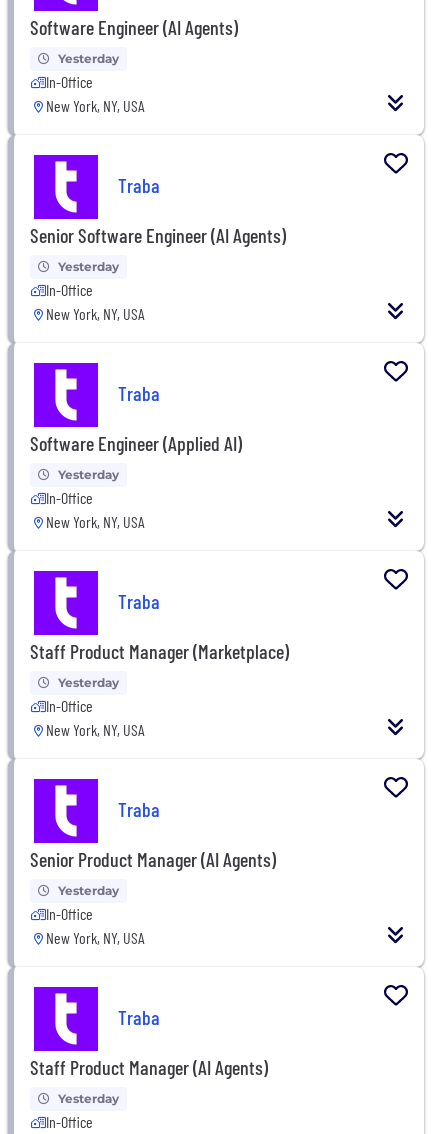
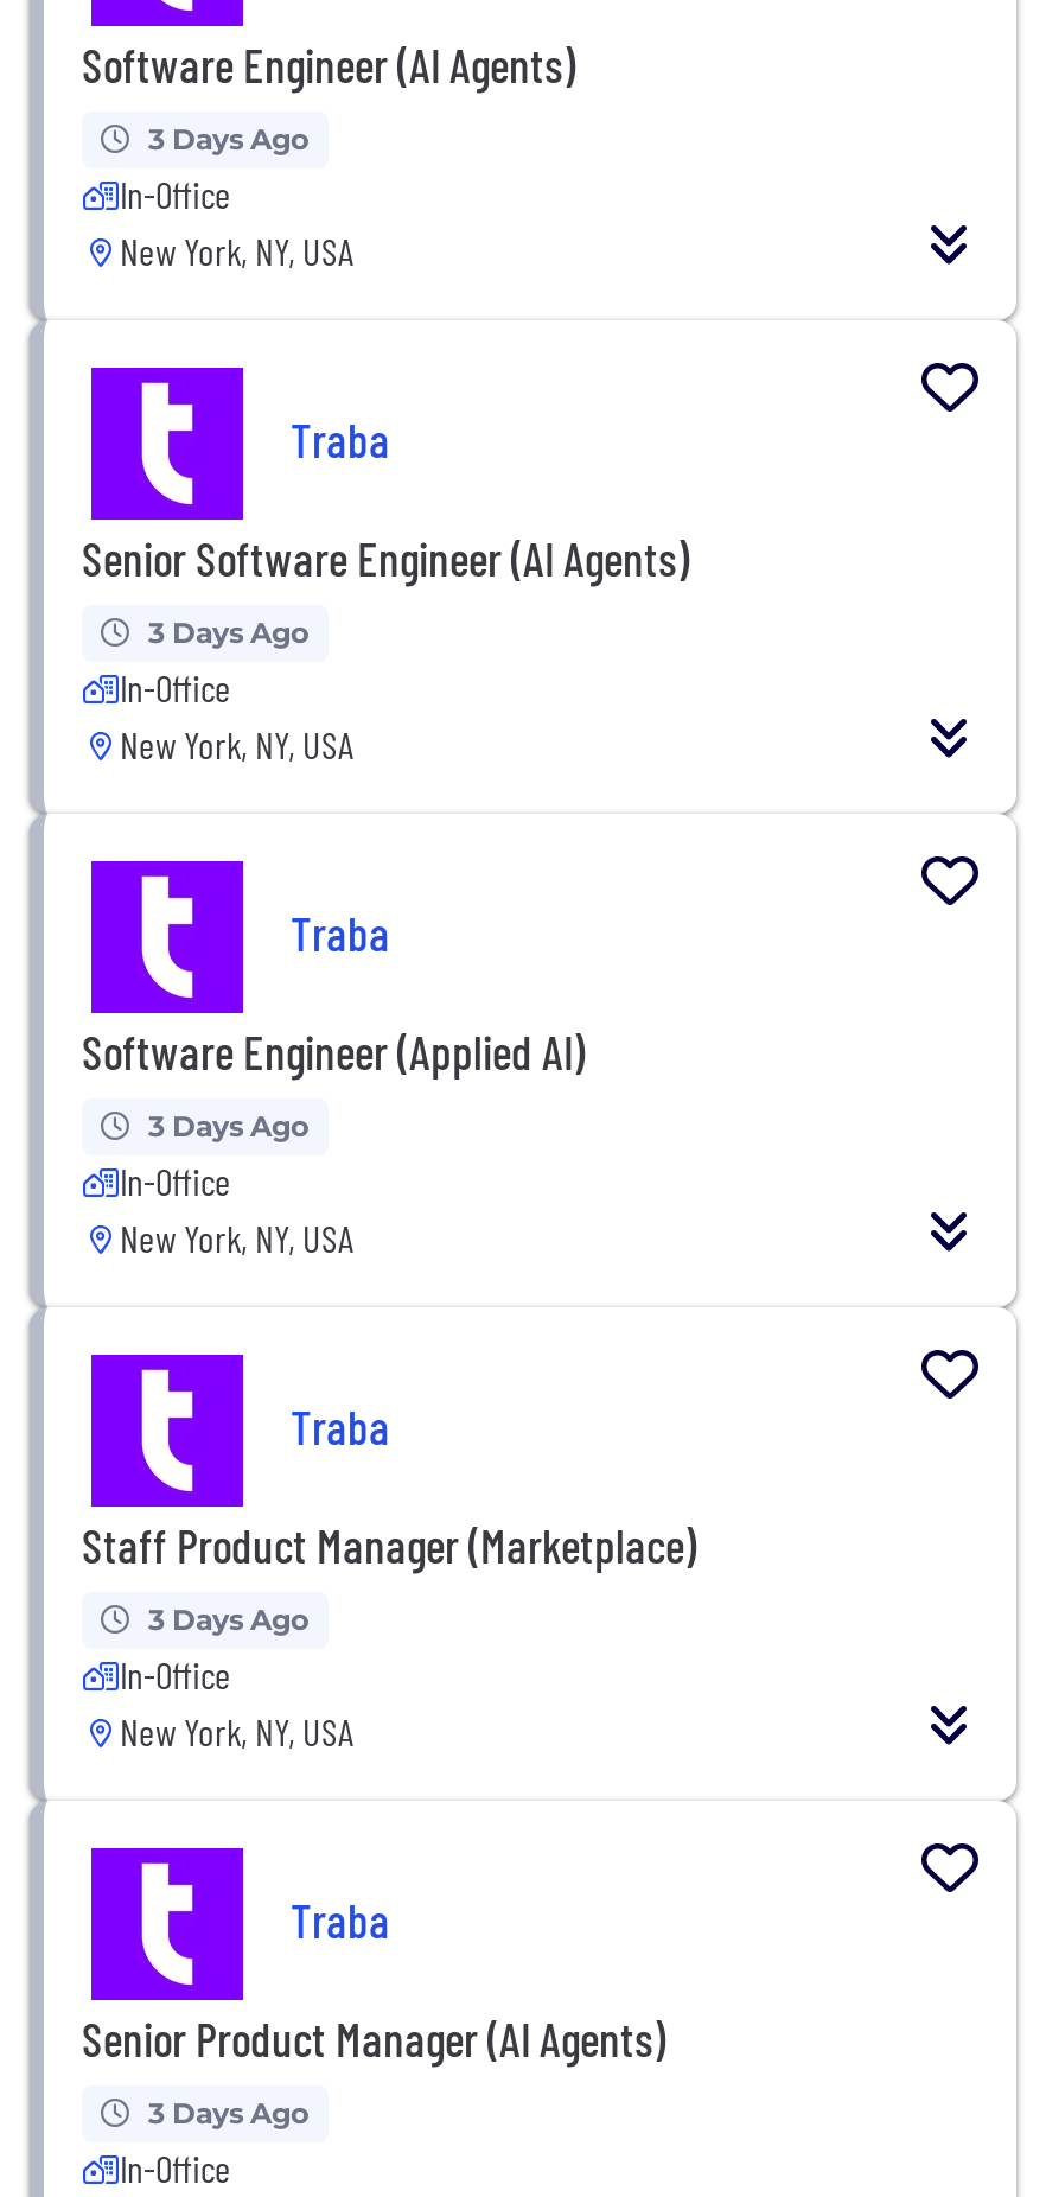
[58,51,119,66] Yesterday -> [148,121,310,156] 3 Days Ago
[58,259,119,274] Yesterday -> [148,614,310,650] 3 Days Ago
[58,467,119,482] Yesterday -> [148,1108,310,1143] 3 Days Ago
[58,675,119,690] Yesterday -> [148,1601,310,1637] 3 Days Ago
[30,883,268,1106] Yesterday | In-Office | New York, NY, USA | Traba | Staff Product Manager (AI Agents) | Yesterday -> [148,2095,310,2130] 3 Days Ago

